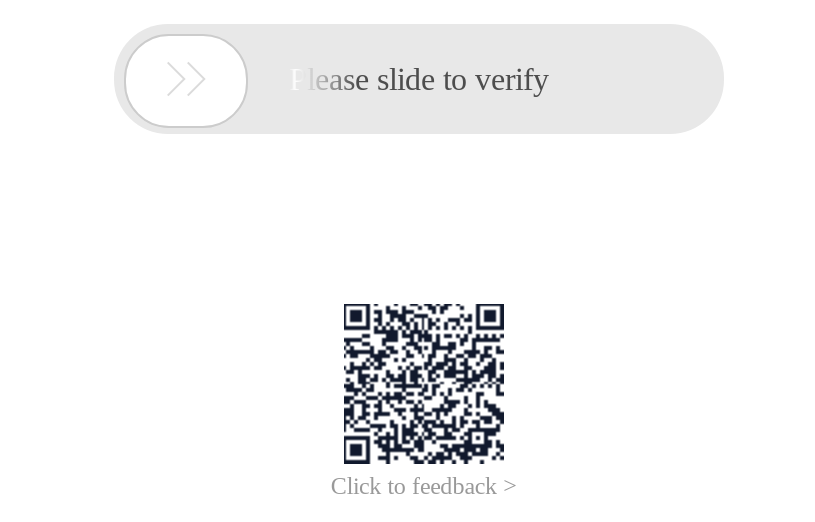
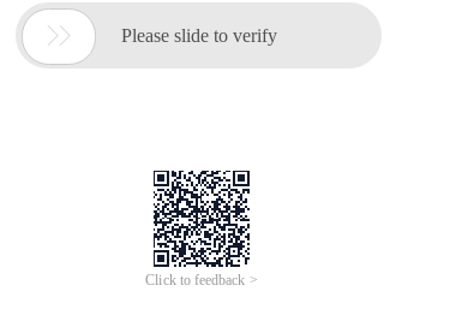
[344,302,506,466] [image] -> [154,170,251,268] [image]

